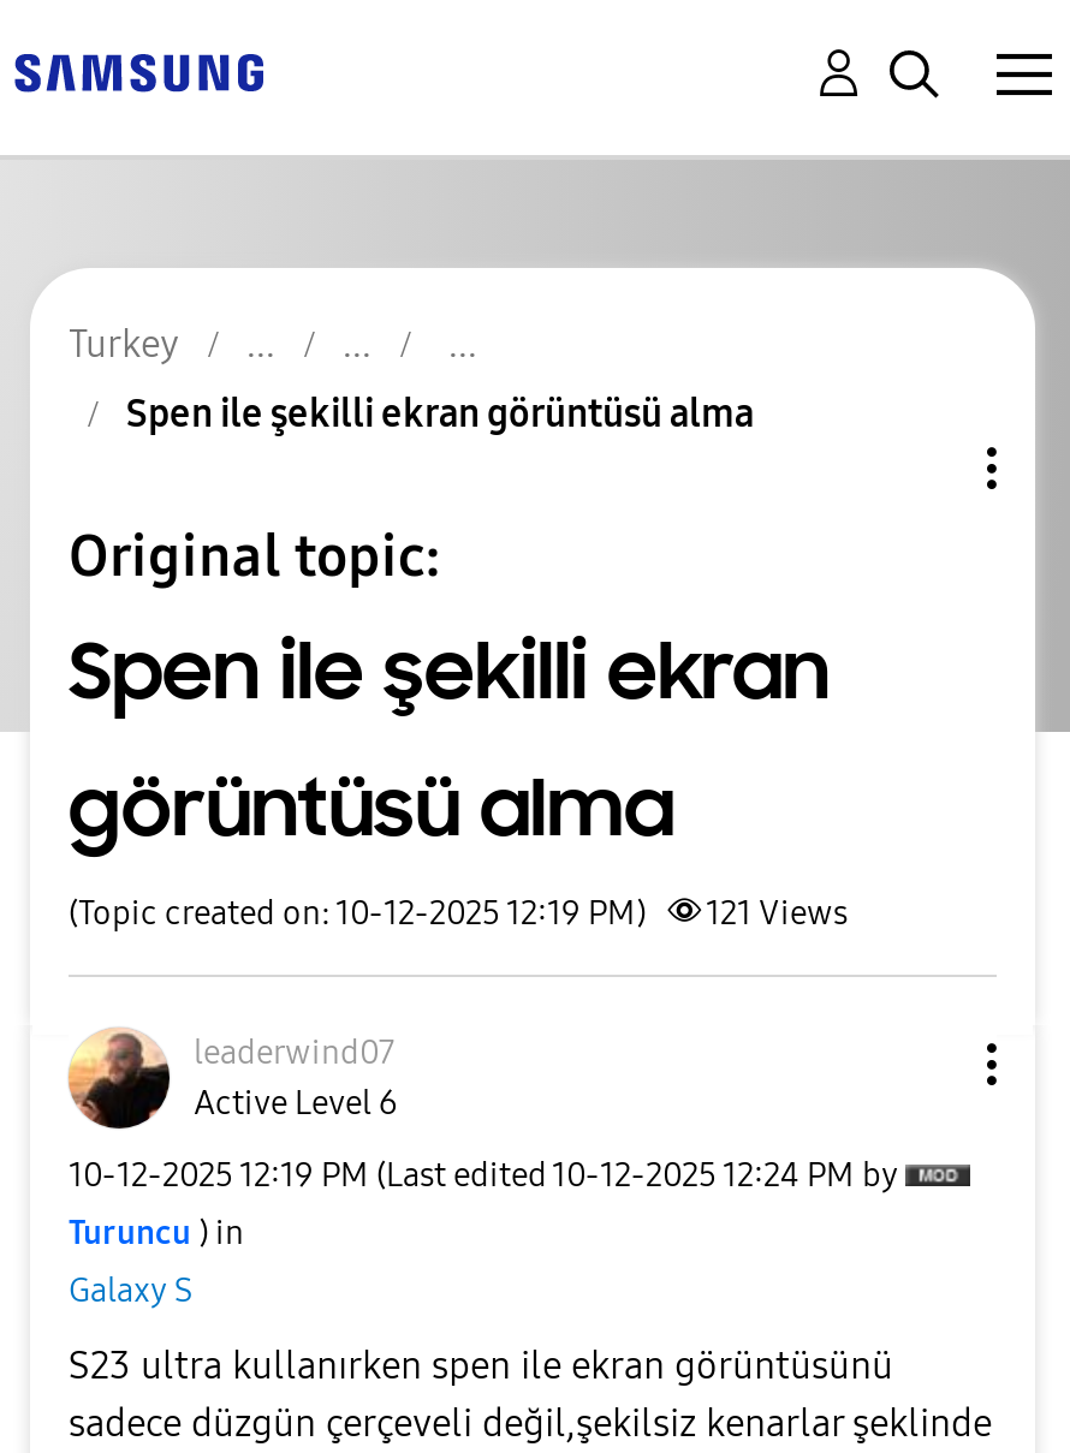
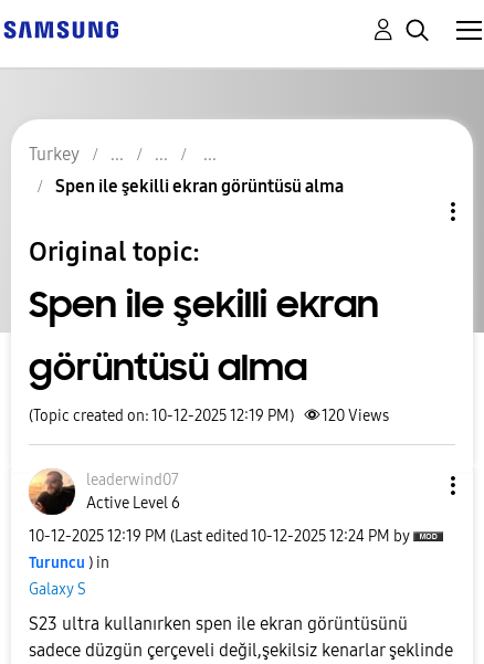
[69,893,848,934] (Topic created on: 10-12-2025 12:19 PM) 121 Views -> [29,407,389,425] (Topic created on: 10-12-2025 12:19 PM) 120 Views

